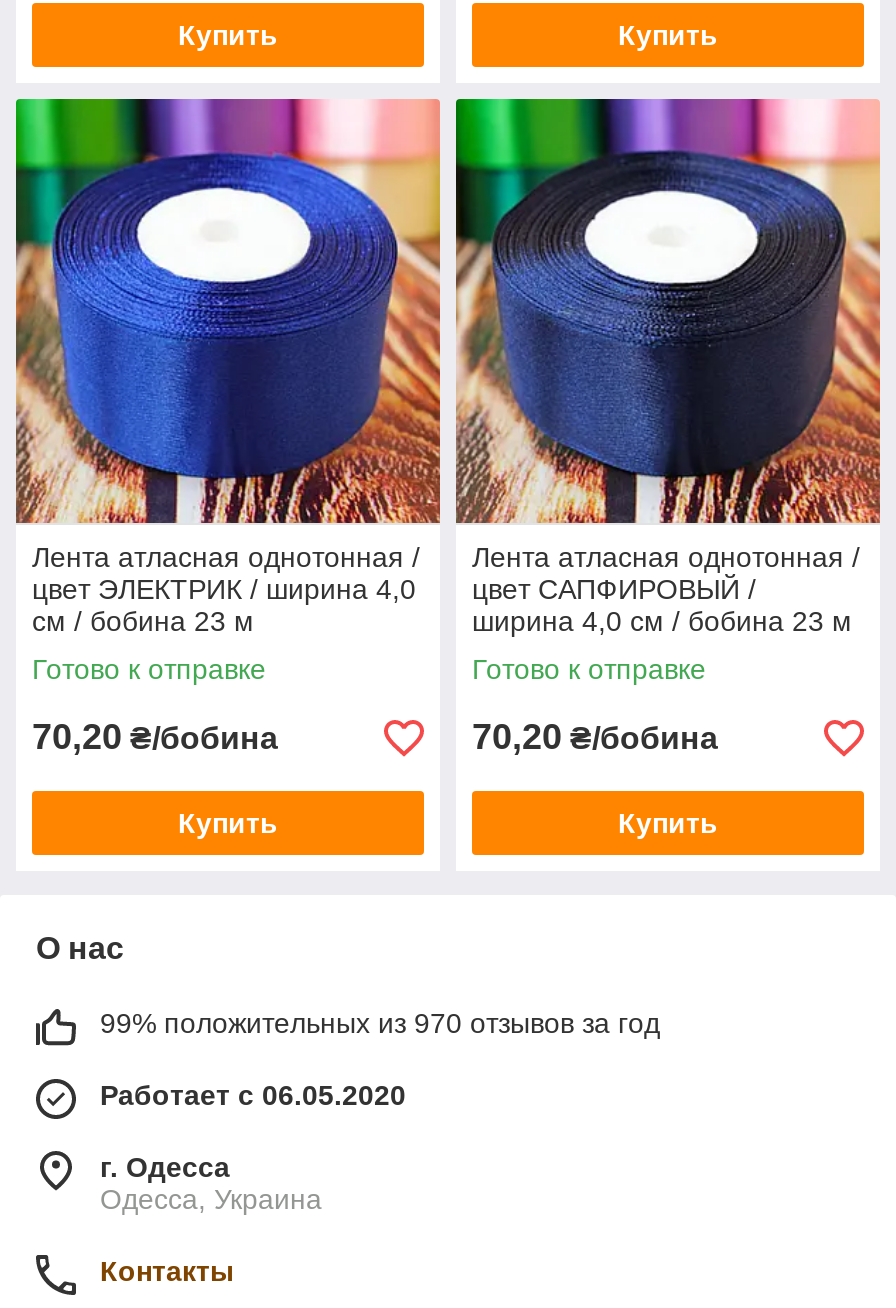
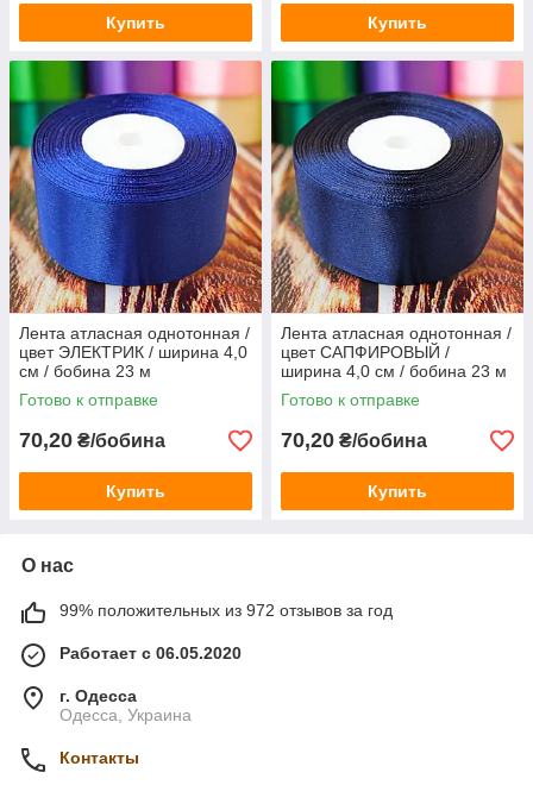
[100,1007,660,1039] 99% положительных из 970 отзывов за год -> [59,601,393,620] 99% положительных из 972 отзывов за год

